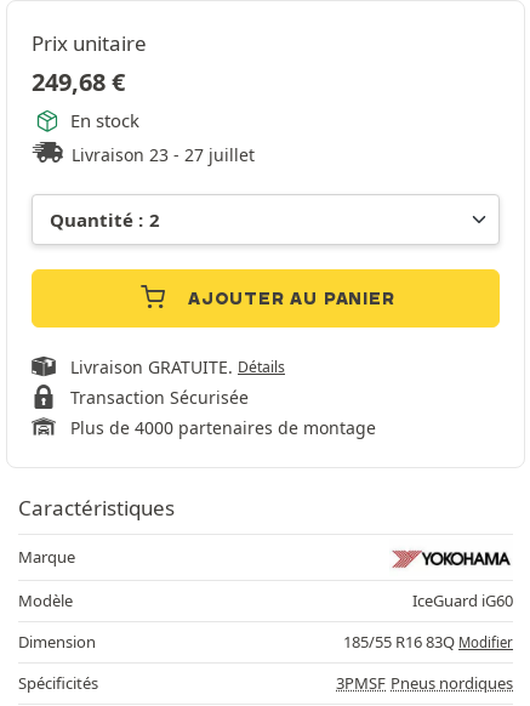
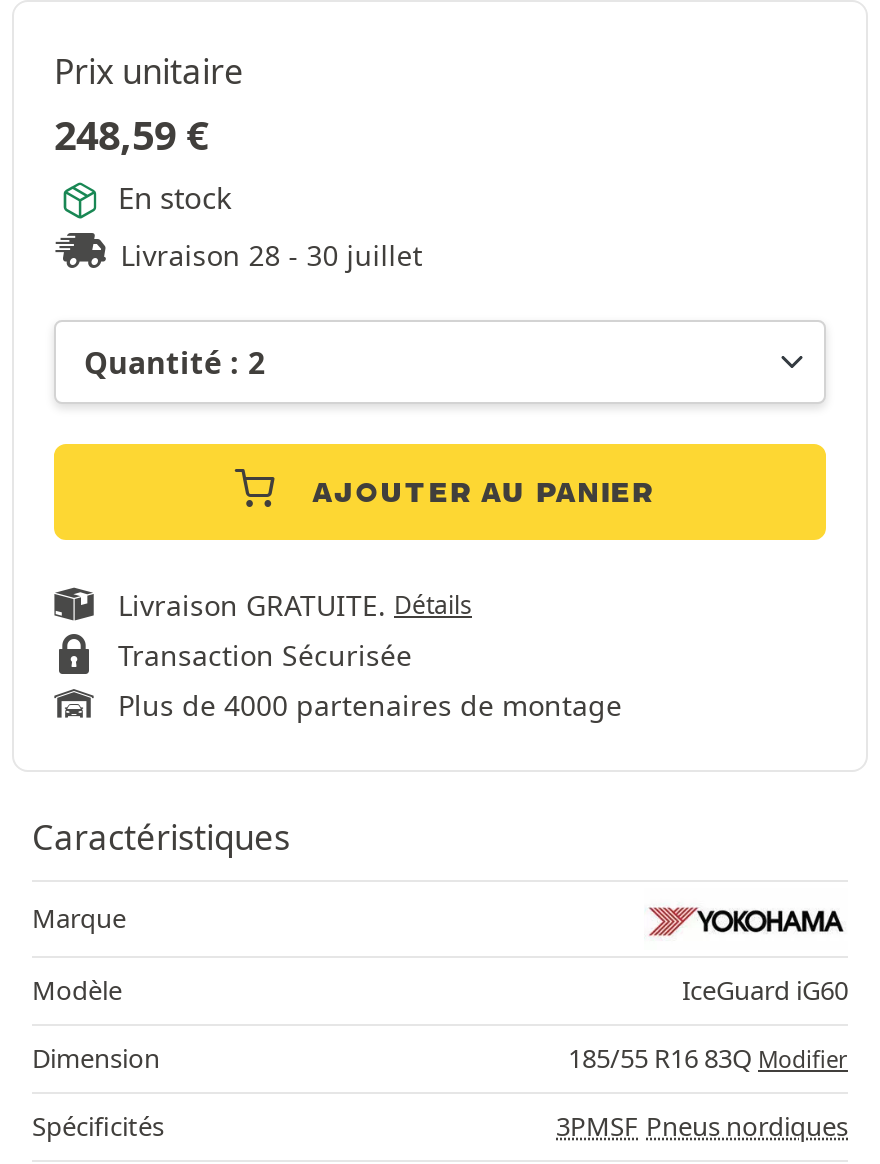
[32,66,125,99] 249,68 € -> [54,109,208,163] 248,59 €
[72,144,255,167] Livraison 23 - 27 juillet -> [120,237,422,275] Livraison 28 - 30 juillet

